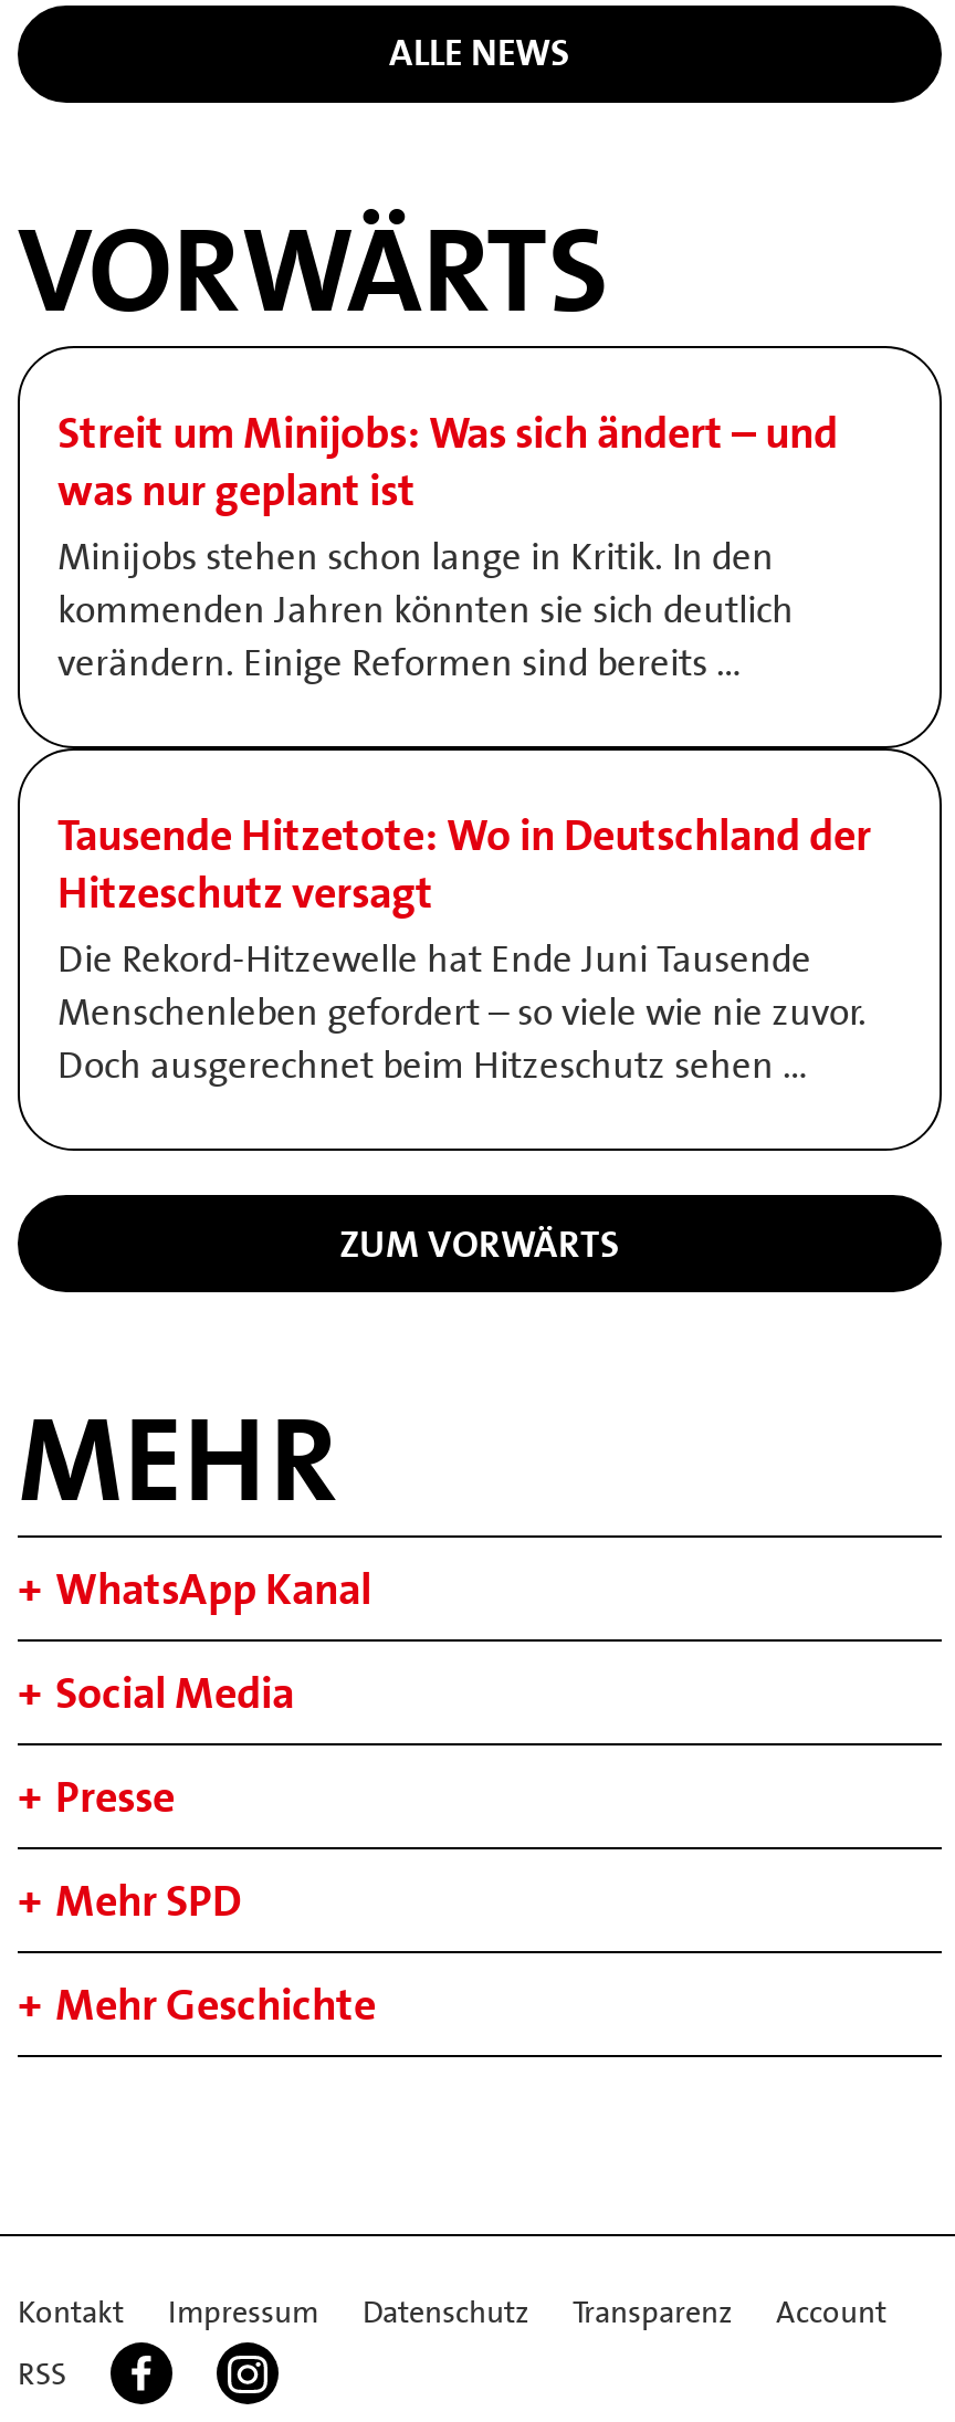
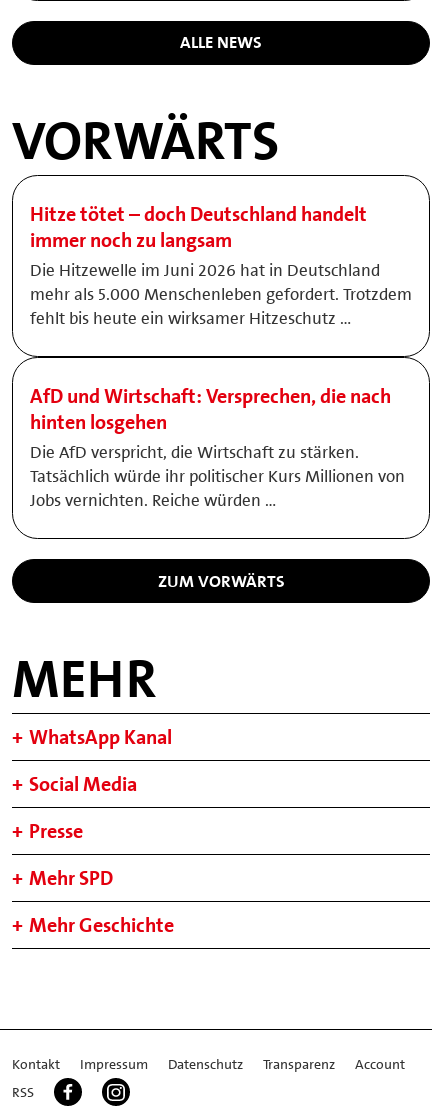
[57,404,838,687] Streit um Minijobs: Was sich ändert – und | was nur geplant ist | Minijobs stehen schon lange in Kritik. In den | kommenden Jahren könnten sie sich deutlich | verändern. Einige Reformen sind bereits … -> [30,201,412,329] Hitze tötet – doch Deutschland handelt | immer noch zu langsam | Die Hitzewelle im Juni 2026 hat in Deutschland | mehr als 5.000 Menschenleben gefordert. Trotzdem | fehlt bis heute ein wirksamer Hitzeschutz …
[57,807,871,1090] Tausende Hitzetote: Wo in Deutschland der | Hitzeschutz versagt | Die Rekord-Hitzewelle hat Ende Juni Tausende | Menschenleben gefordert – so viele wie nie zuvor. | Doch ausgerechnet beim Hitzeschutz sehen … -> [30,383,405,511] AfD und Wirtschaft: Versprechen, die nach | hinten losgehen | Die AfD verspricht, die Wirtschaft zu stärken. | Tatsächlich würde ihr politischer Kurs Millionen von | Jobs vernichten. Reiche würden …

